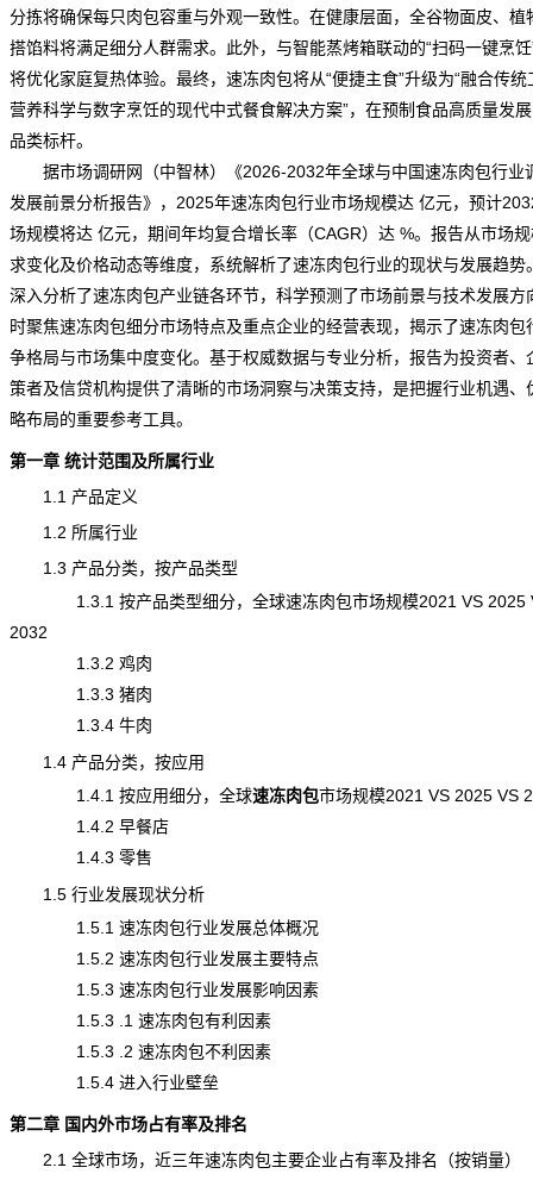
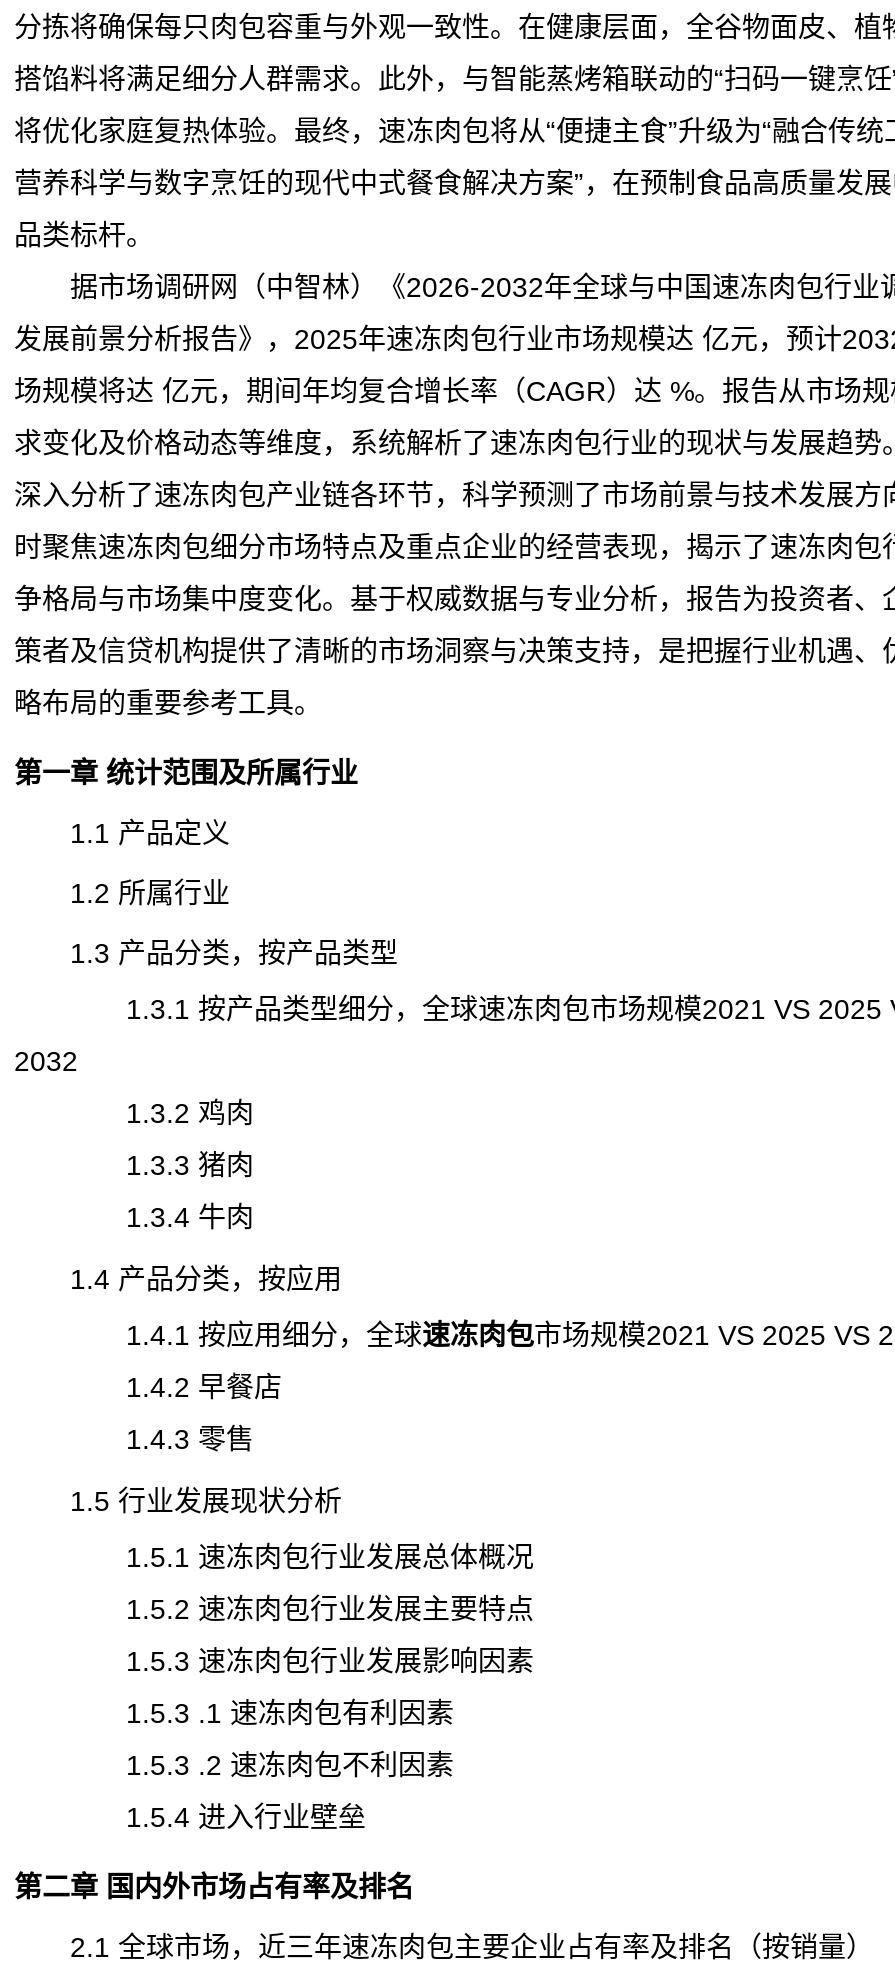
[9,451,214,470] 第一章 统计范围及所属行业 -> [14,757,358,789] 第一章统计范围及所属行业

